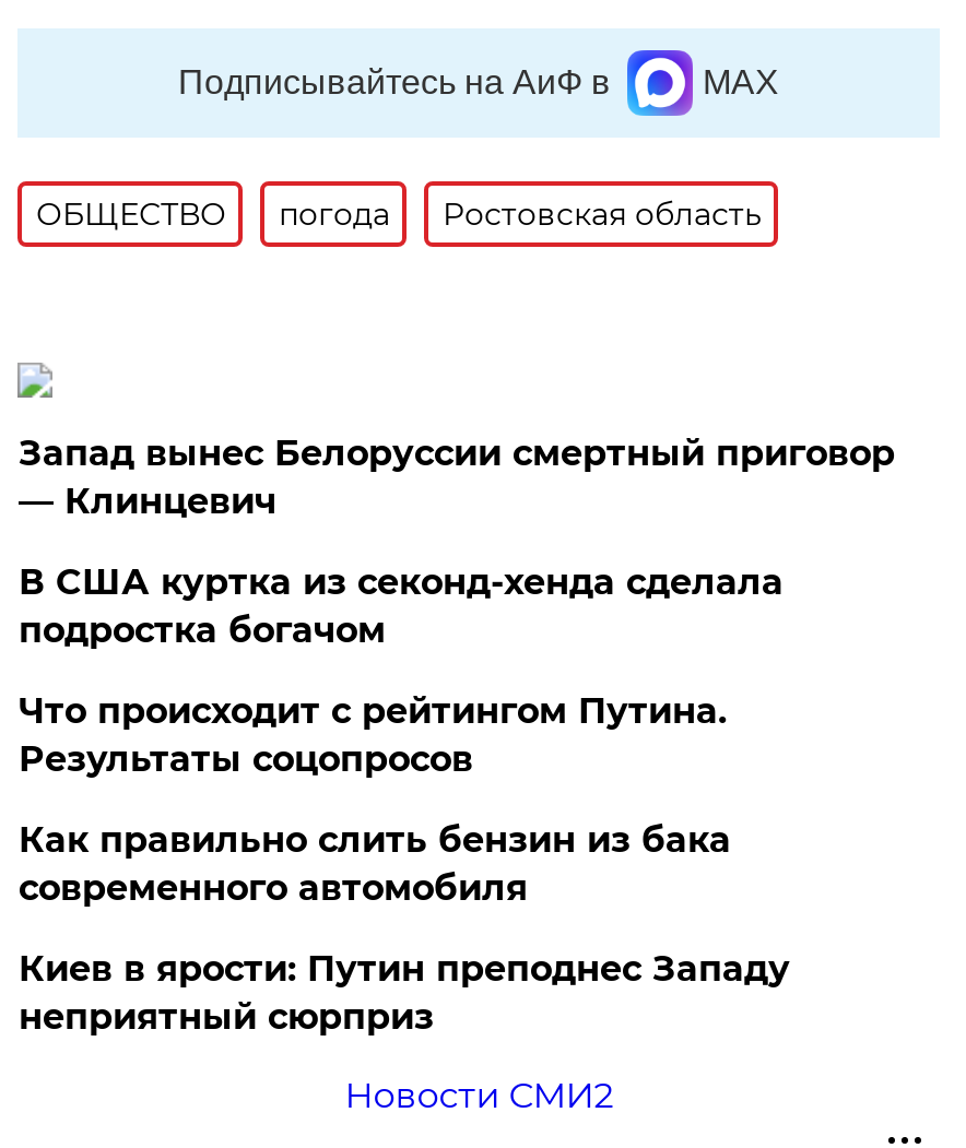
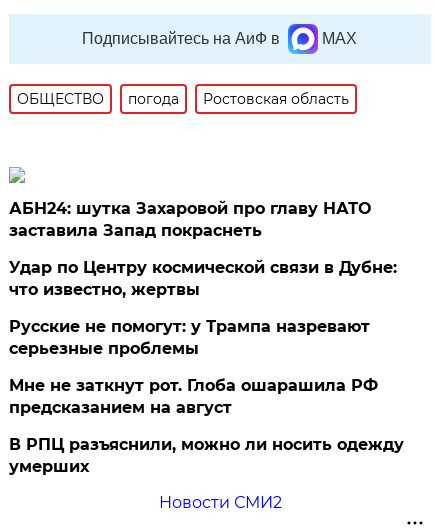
[18,433,895,522] Запад вынес Белоруссии смертный приговор | — Клинцевич -> [9,199,371,240] АБН24: шутка Захаровой про главу НАТО | заставила Запад покраснеть
[18,561,783,651] В США куртка из секонд-хенда сделала | подростка богачом -> [9,258,397,299] Удар по Центру космической связи в Дубне: | что известно, жертвы
[18,690,726,780] Что происходит с рейтингом Путина. | Результаты соцопросов -> [9,317,370,358] Русские не помогут: у Трампа назревают | серьезные проблемы
[18,819,731,909] Как правильно слить бензин из бака | современного автомобиля -> [9,376,378,417] Мне не заткнут рот. Глоба ошарашила РФ | предсказанием на август
[18,948,790,1038] Киев в ярости: Путин преподнес Западу | неприятный сюрприз -> [9,435,404,476] В РПЦ разъяснили, можно ли носить одежду | умерших

